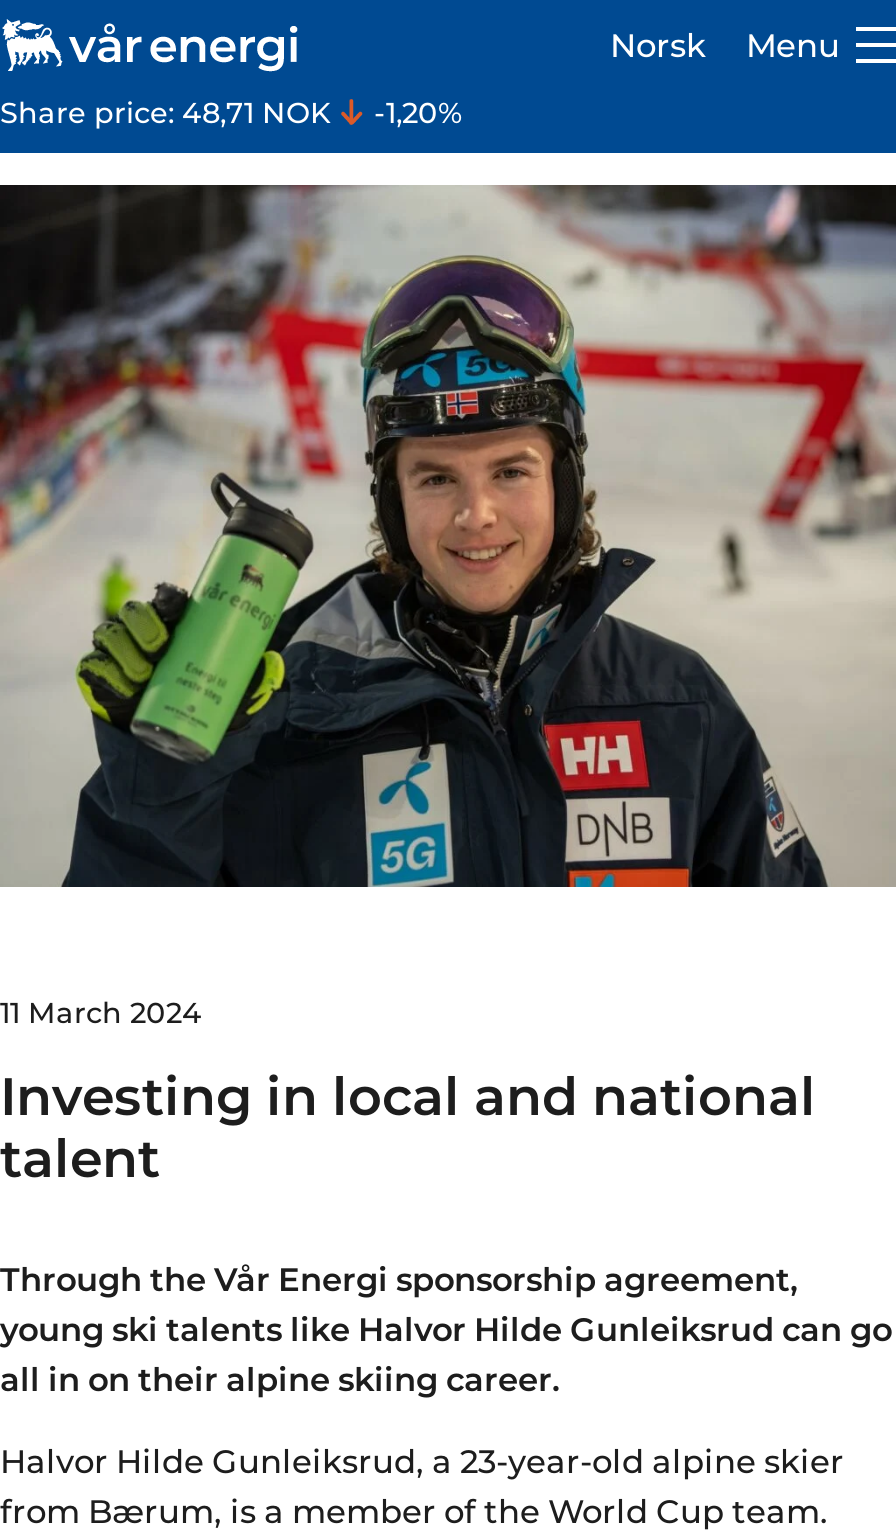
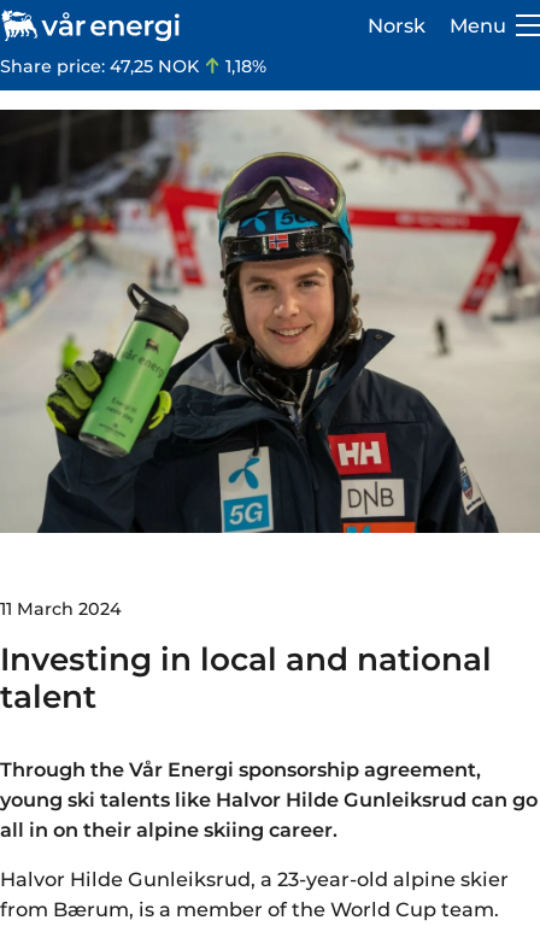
[0,95,338,131] Share price: 48,71 NOK -> [0,55,204,77] Share price: 47,25 NOK
[366,95,462,131] -1,20% -> [221,55,266,77] 1,18%

